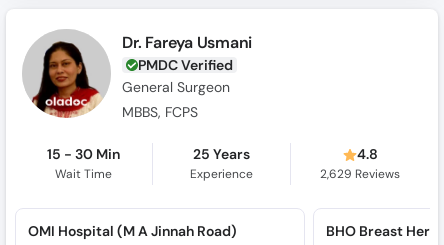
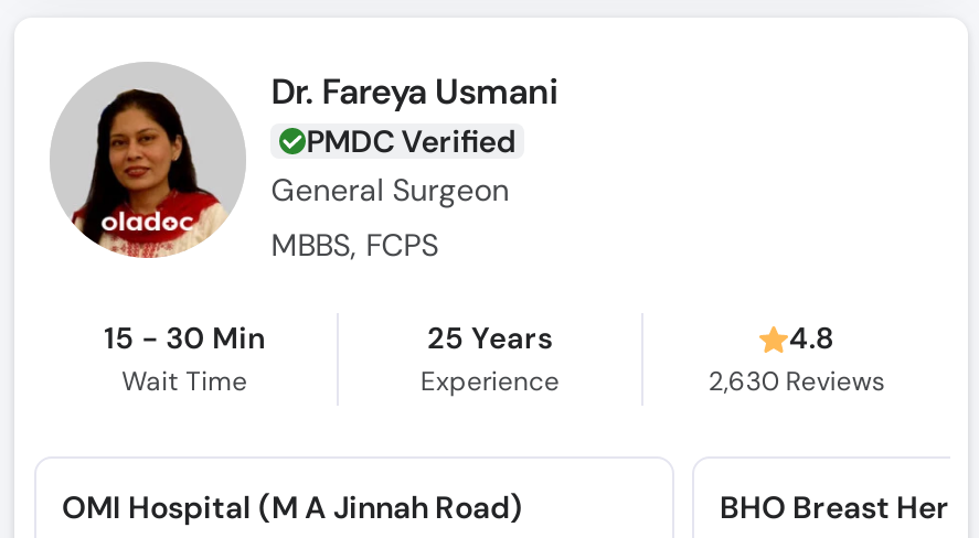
[320,166,400,182] 2,629 Reviews -> [708,364,885,399] 2,630 Reviews

